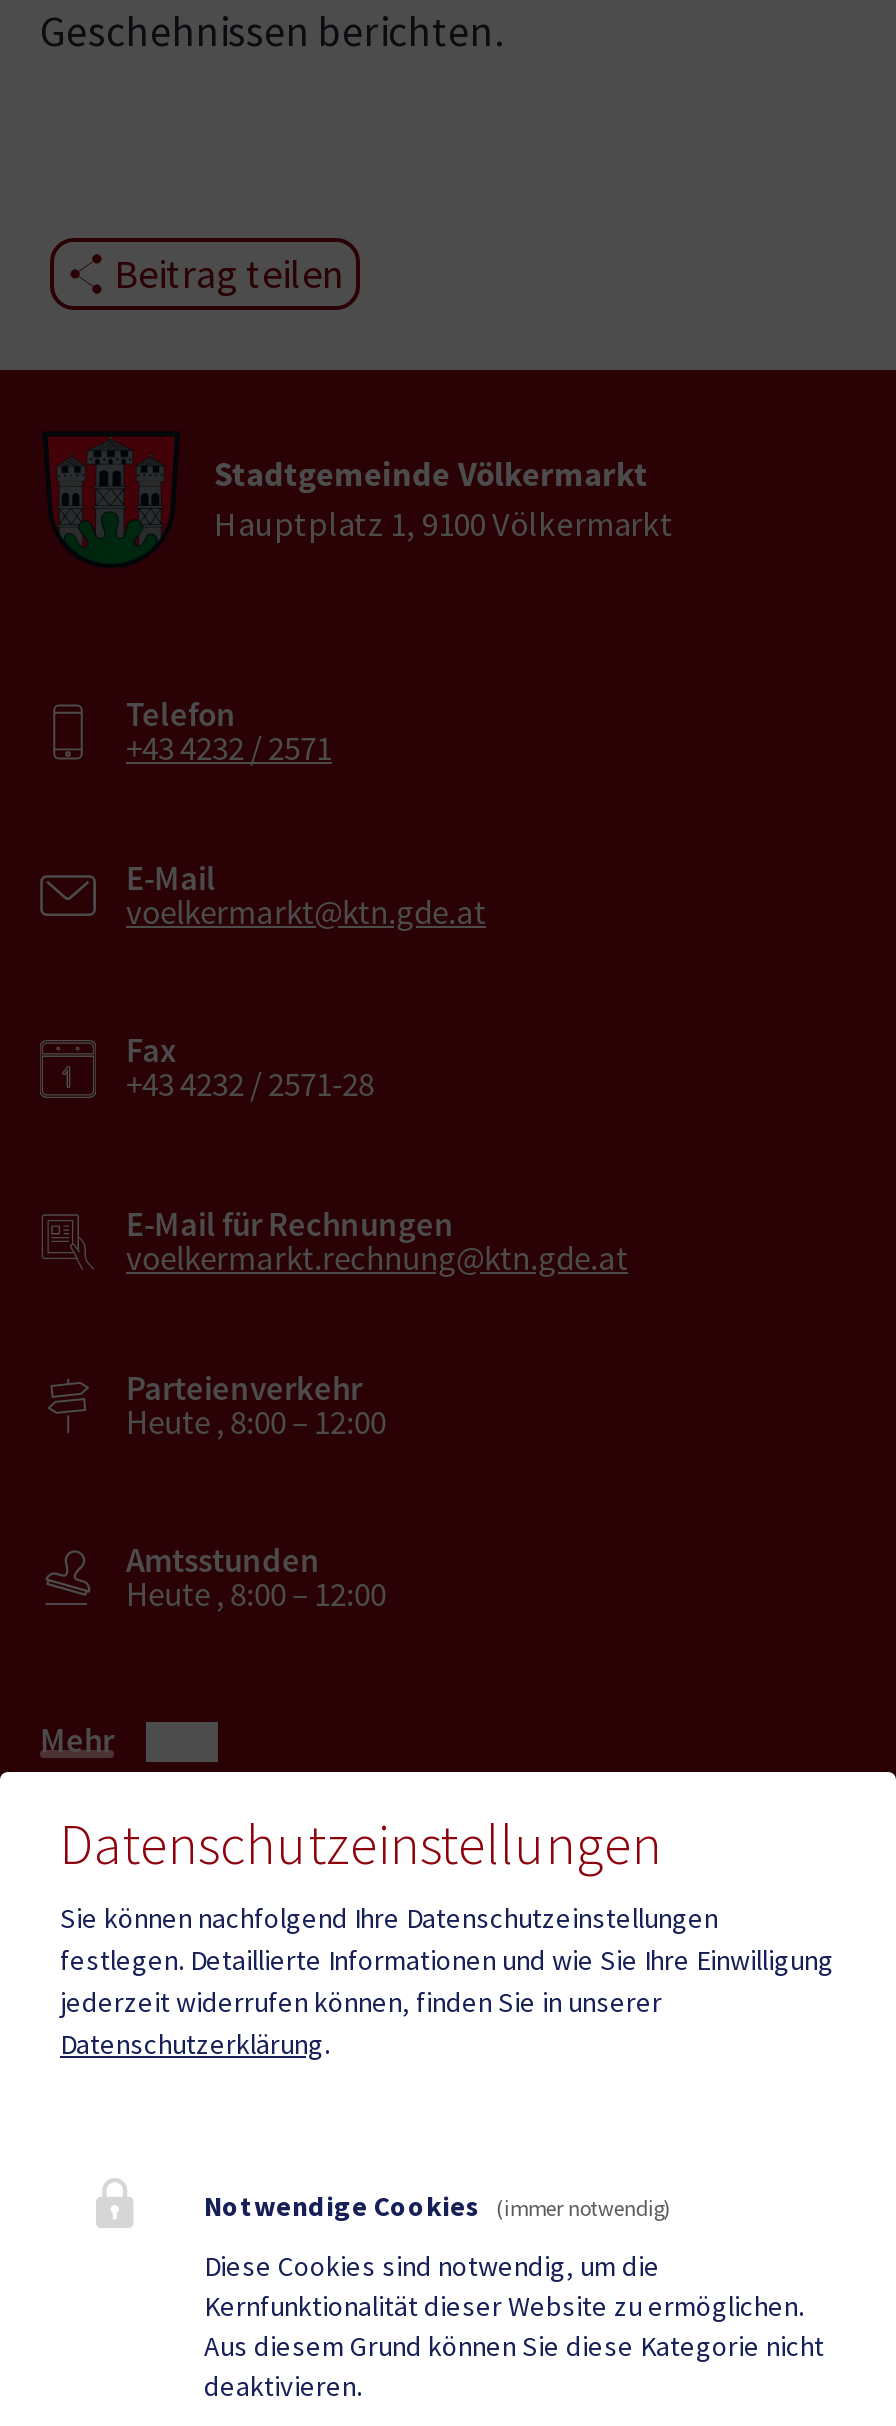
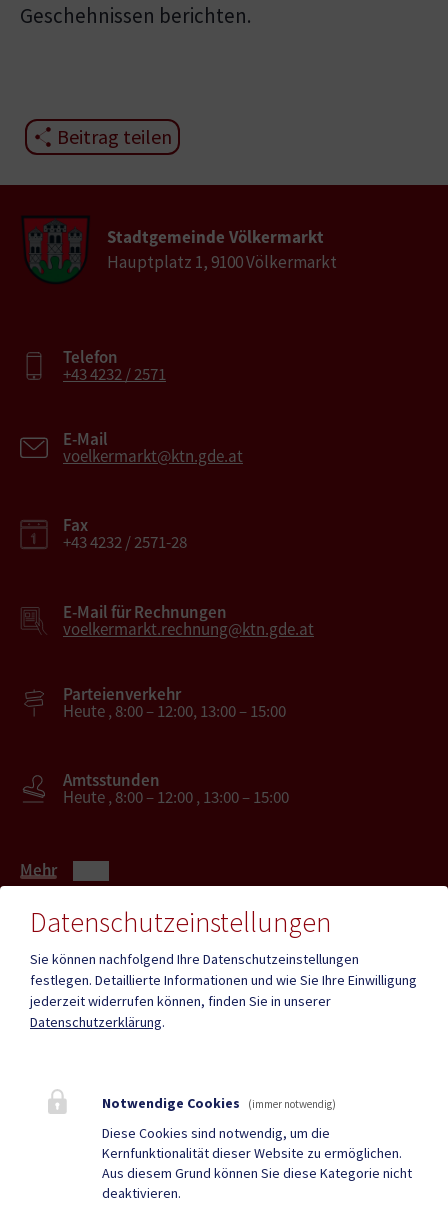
[126,1399,386,1443] Heute , 8:00 – 12:00 -> [63,700,286,722] Heute , 8:00 – 12:00, 13:00 – 15:00
[126,1572,386,1616] Heute , 8:00 – 12:00 -> [63,786,289,808] Heute , 8:00 – 12:00 , 13:00 – 15:00

